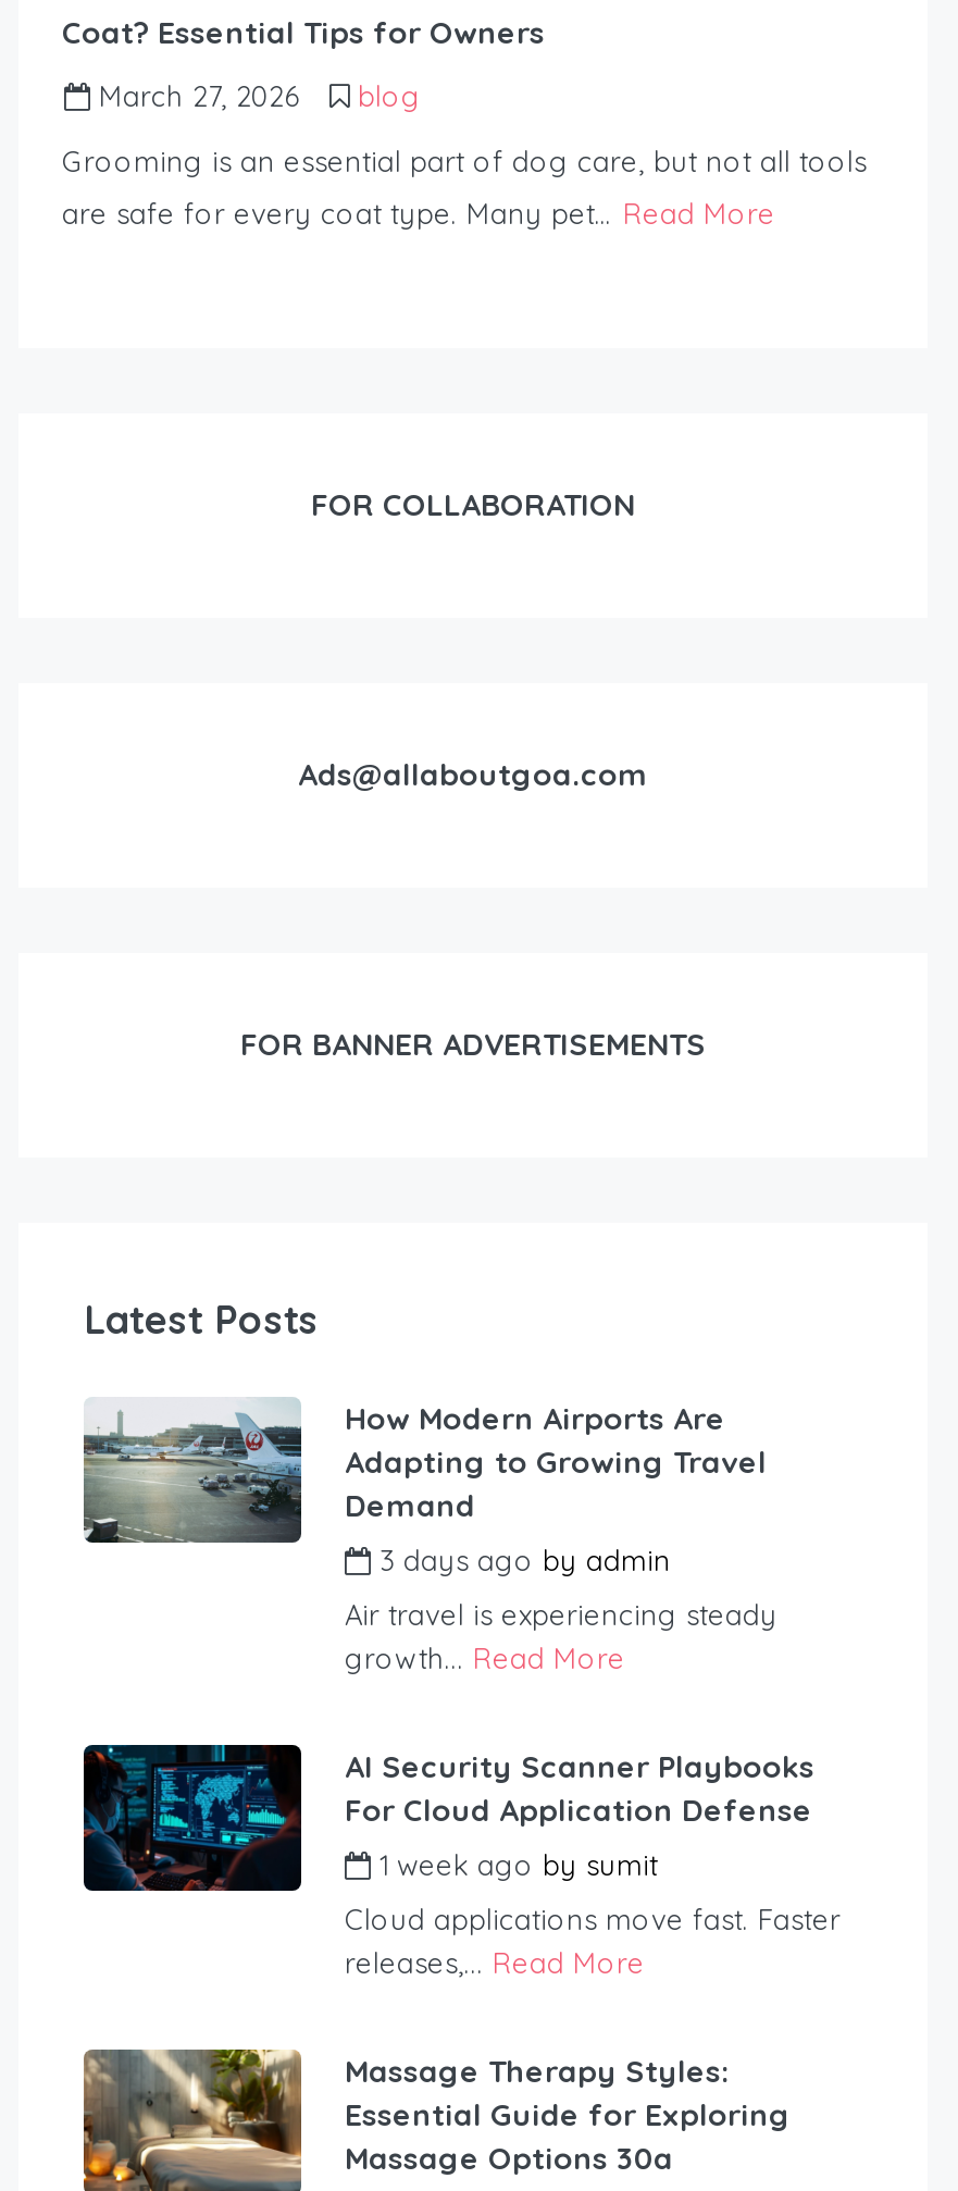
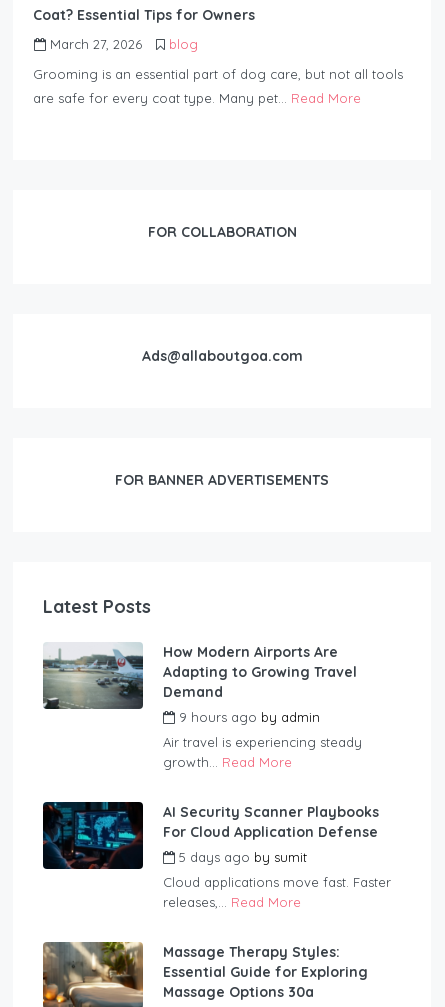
[371,1543,671,1577] 3 days ago by admin -> [175,709,320,725] 9 hours ago by admin
[371,1847,658,1882] 1 week ago by sumit -> [175,849,307,865] 5 days ago by sumit

